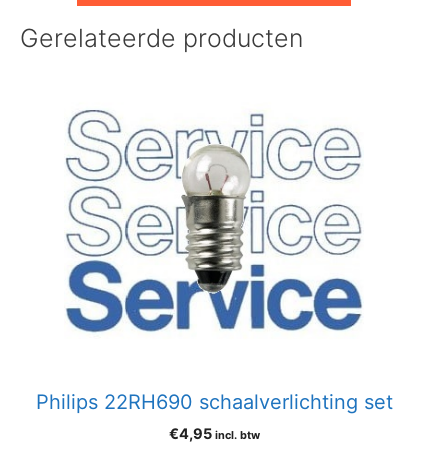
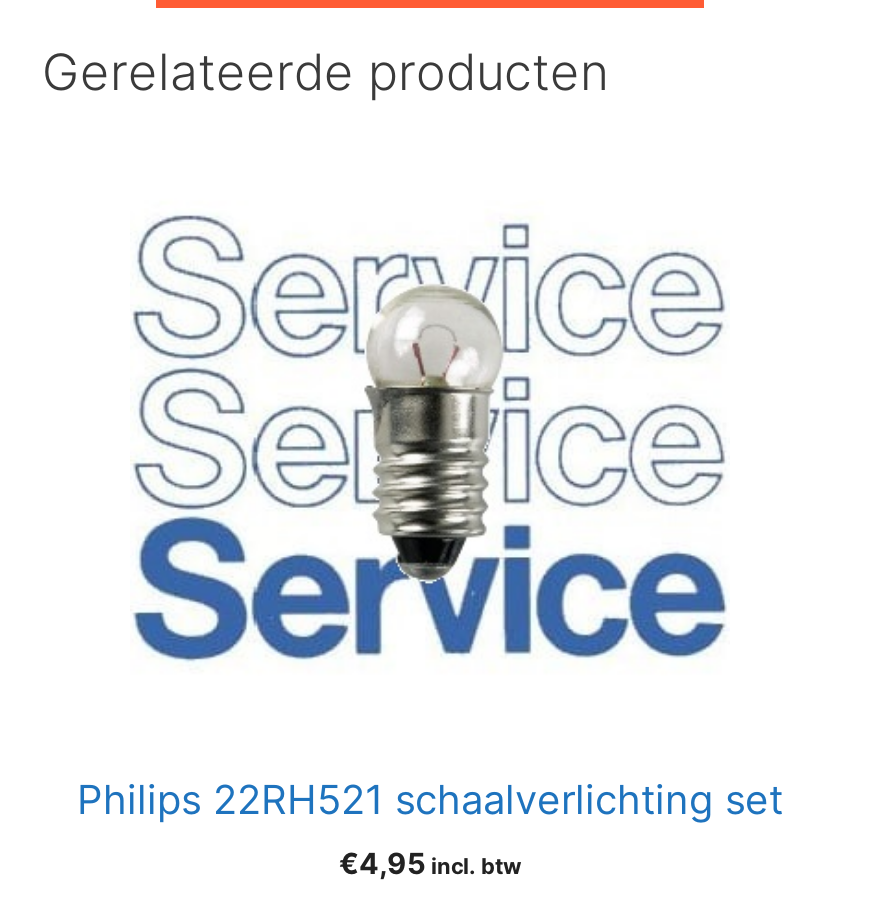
[35,390,392,414] Philips 22RH690 schaalverlichting set -> [77,775,783,823] Philips 22RH521 schaalverlichting set

